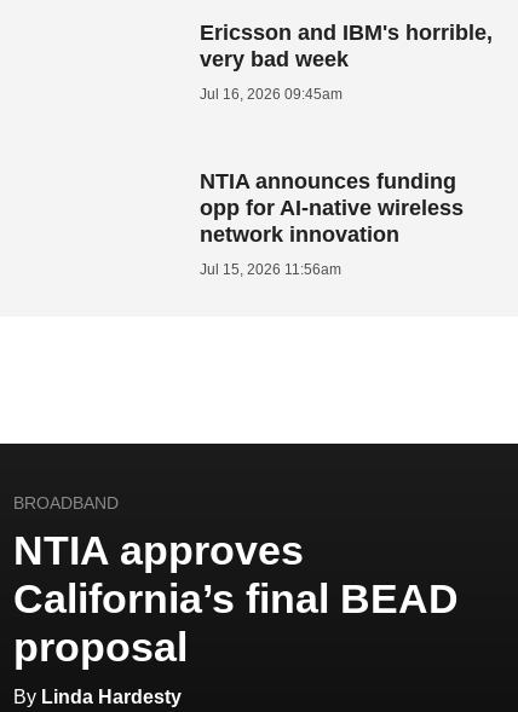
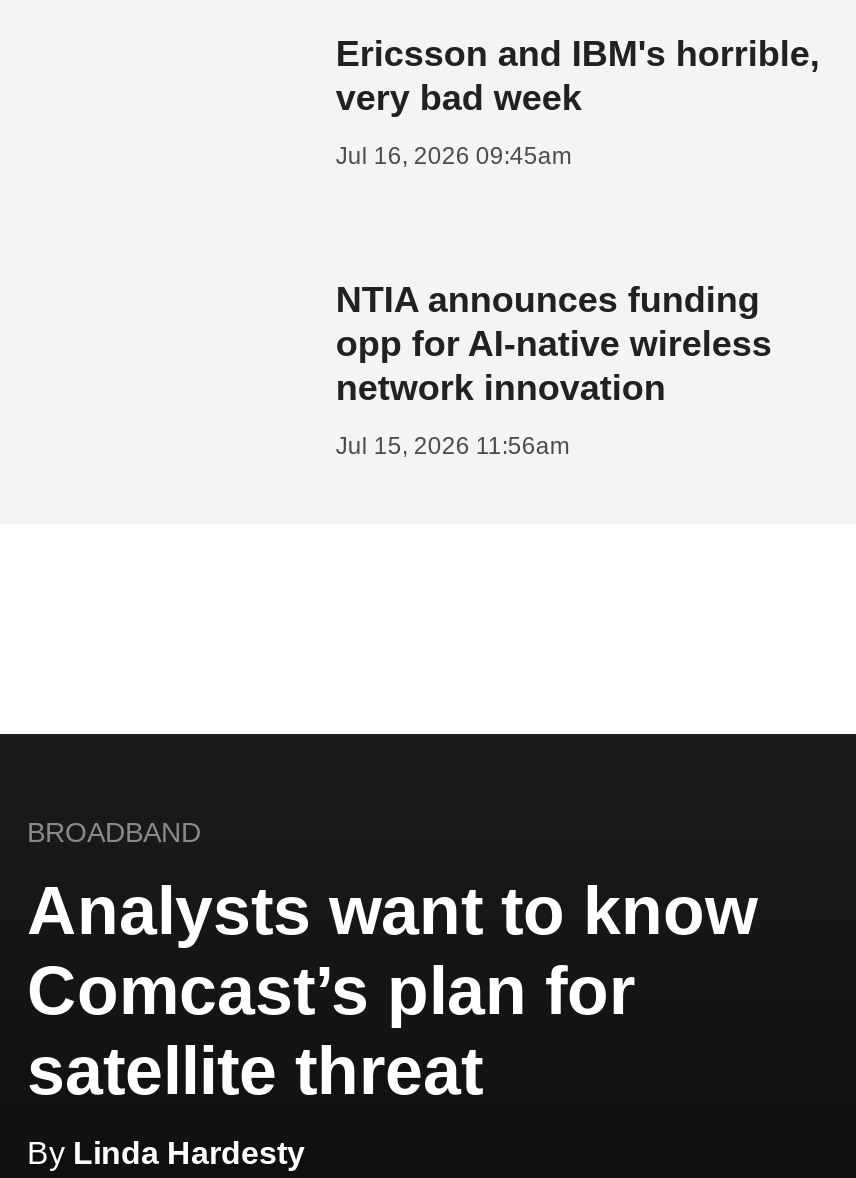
[13,528,459,670] NTIA approves | California’s final BEAD | proposal -> [27,873,757,1109] Analysts want to know | Comcast’s plan for | satellite threat

